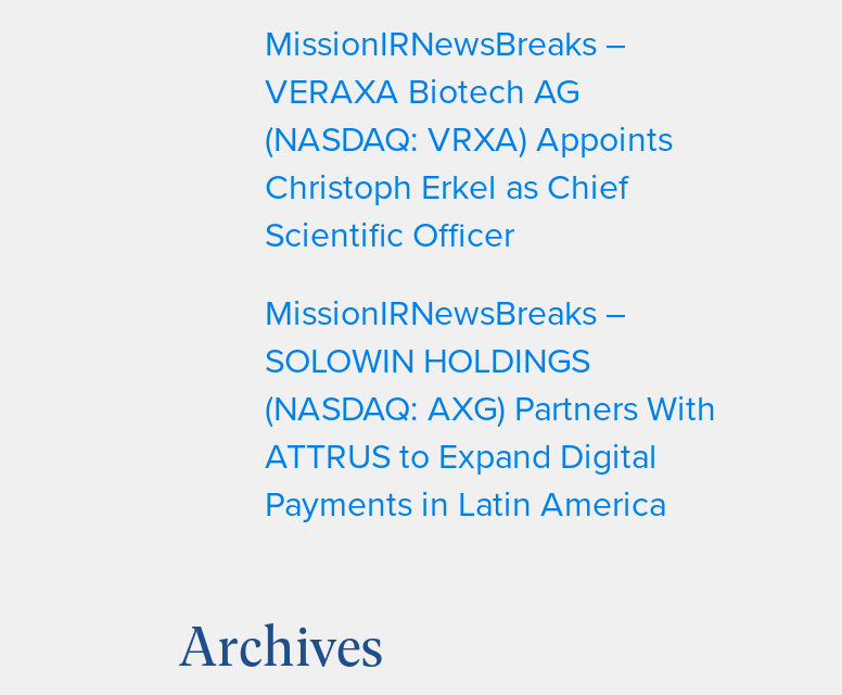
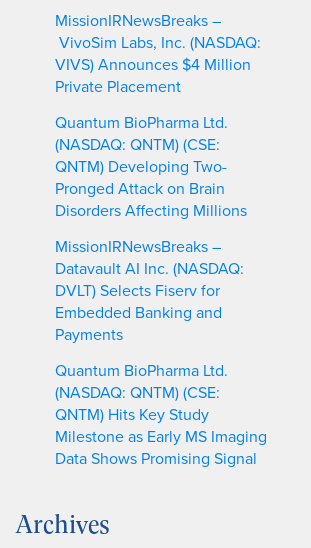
[265,66,673,257] VERAXA Biotech AG | (NASDAQ: VRXA) Appoints | Christoph Erkel as Chief | Scientific Officer -> [55,31,261,221] VivoSim Labs, Inc. (NASDAQ: | VIVS) Announces $4 Million | Private Placement | Quantum BioPharma Ltd. | (NASDAQ: QNTM) (CSE: | QNTM) Developing Two- | Pronged Attack on Brain | Disorders Affecting Millions
[265,335,716,526] SOLOWIN HOLDINGS | (NASDAQ: AXG) Partners With | ATTRUS to Expand Digital | Payments in Latin America -> [55,257,267,469] Datavault AI Inc. (NASDAQ: | DVLT) Selects Fiserv for | Embedded Banking and | Payments | Quantum BioPharma Ltd. | (NASDAQ: QNTM) (CSE: | QNTM) Hits Key Study | Milestone as Early MS Imaging | Data Shows Promising Signal

